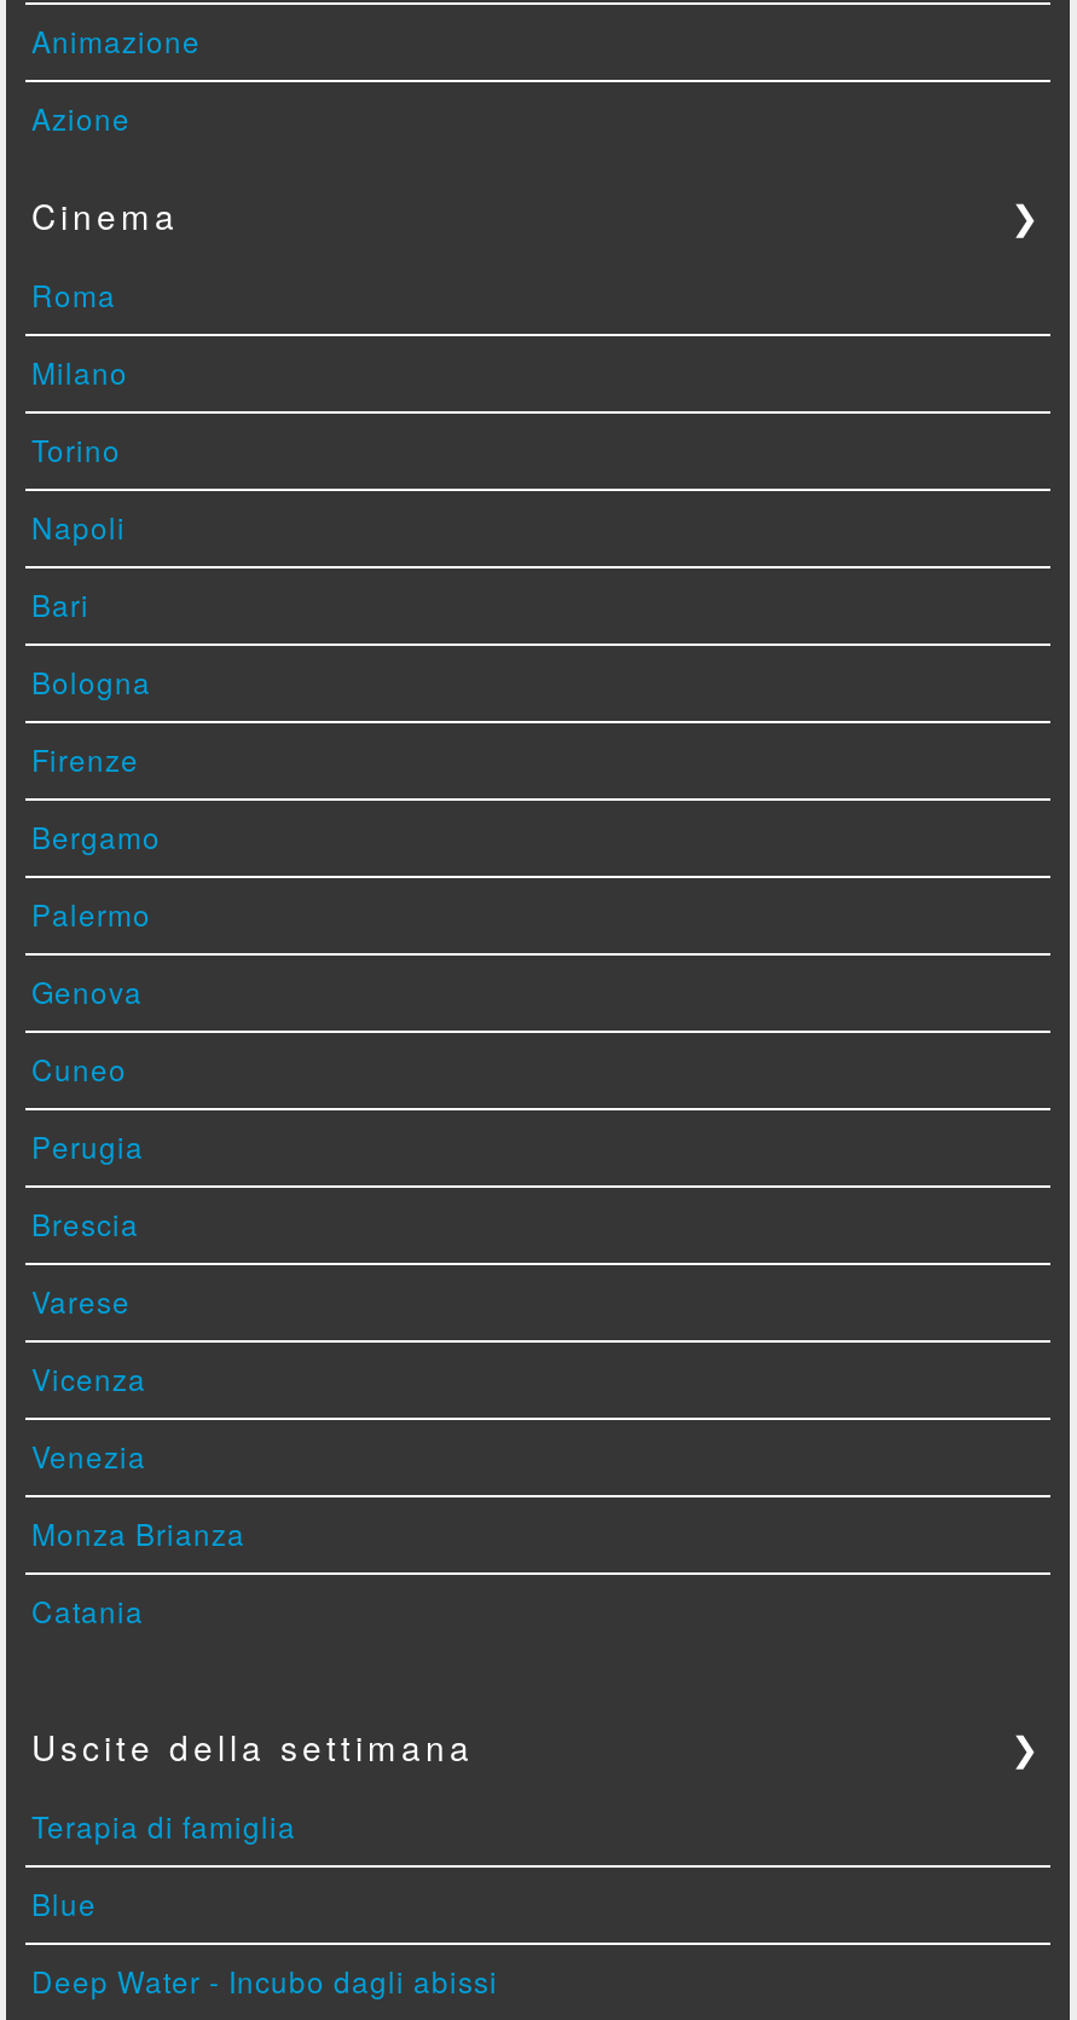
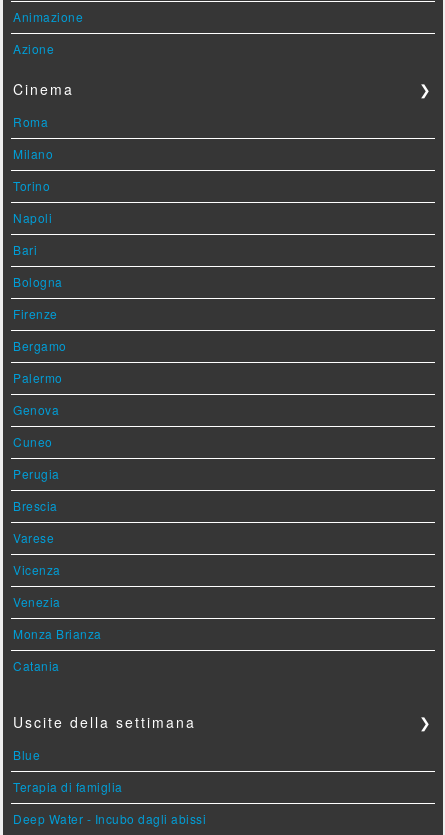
moved [31,1805,296,1846] -> [13,778,123,795]: Terapia di famiglia
moved [31,1882,97,1923] -> [13,746,40,763]: Blue

